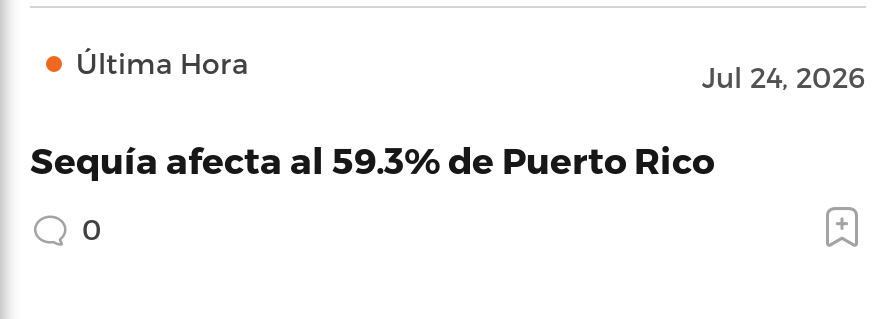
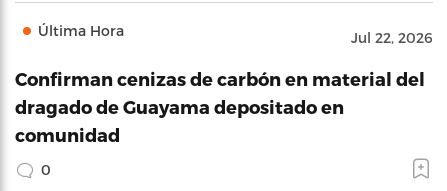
[702,59,866,93] Jul 24, 2026 -> [351,29,433,46] Jul 22, 2026
[30,137,714,179] Sequía afecta al 59.3% de Puerto Rico -> [15,68,425,145] Confirman cenizas de carbón en material del | dragado de Guayama depositado en | comunidad

